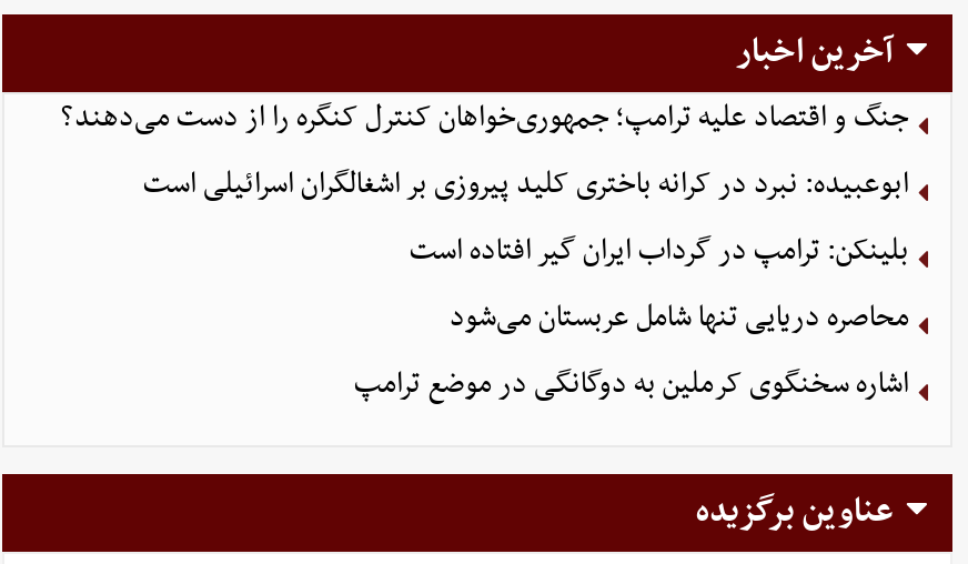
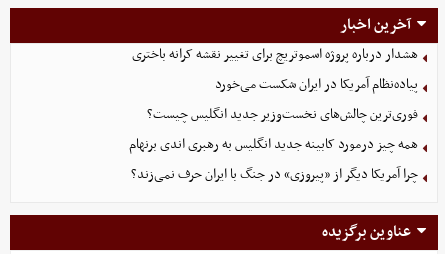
[61,92,909,410] جنگ و اقتصاد علیه ترامپ؛ جمهوری‌خواهان کنترل کنگره را از دست می‌دهند؟ | ابوعبیده: نبرد در کرانه باختری کلید پیروزی بر اشغالگران اسرائیلی است | بلینکن: ترامپ در گرداب ایران گیر افتاده است | محاصره دریایی تنها شامل عربستان می‌شود | اشاره سخنگوی کرملین به دوگانگی در موضع ترامپ -> [129,43,418,186] هشدار درباره پروژه اسموتریچ برای تغییر نقشه کرانه باختری | پیاده‌نظام آمریکا در ایران شکست می‌خورد | فوری‌ترین چالش‌های نخست‌وزیر جدید انگلیس چیست؟ | همه چیز درمورد کابینه جدید انگلیس به رهبری اندی برنهام | چرا آمریکا دیگر از «پیروزی» در جنگ با ایران حرف نمی‌زند؟

